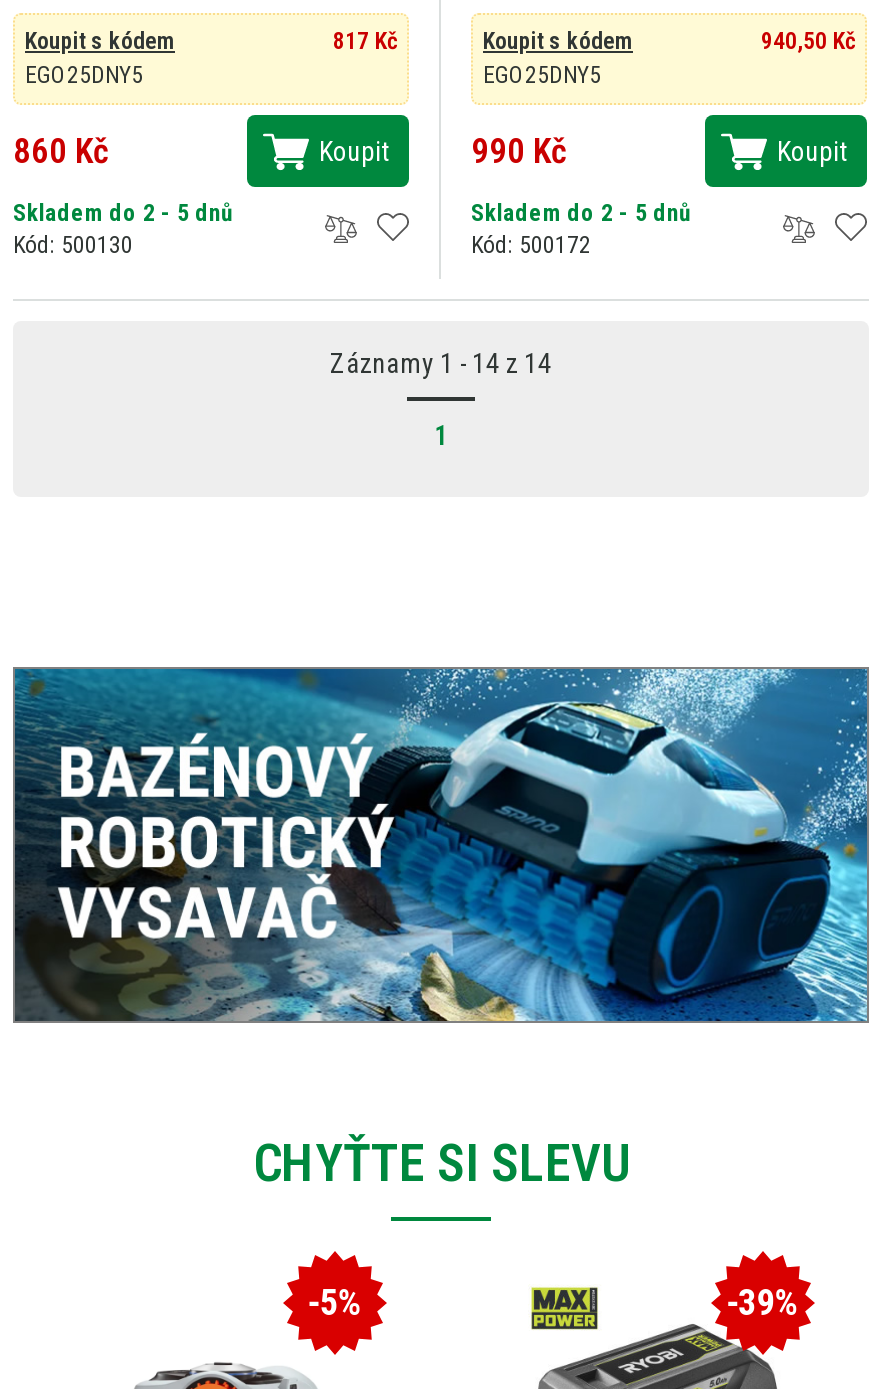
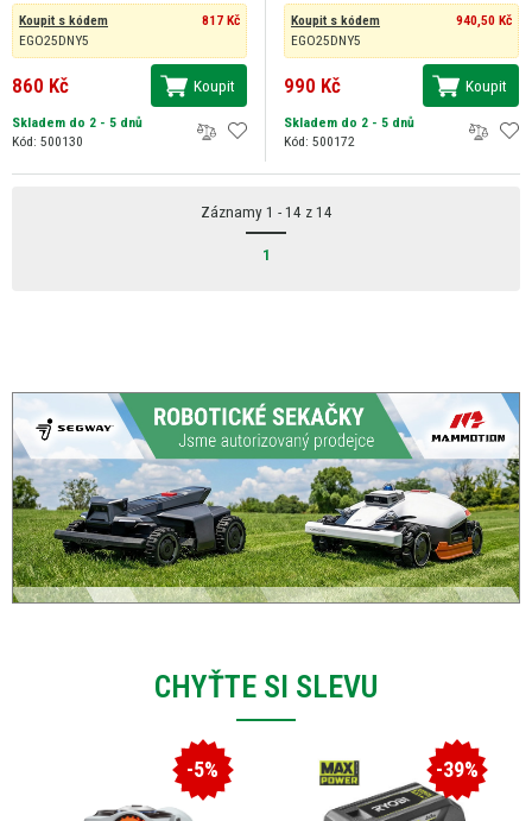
[13,667,869,1023] [image] -> [12,392,520,604] [image]

